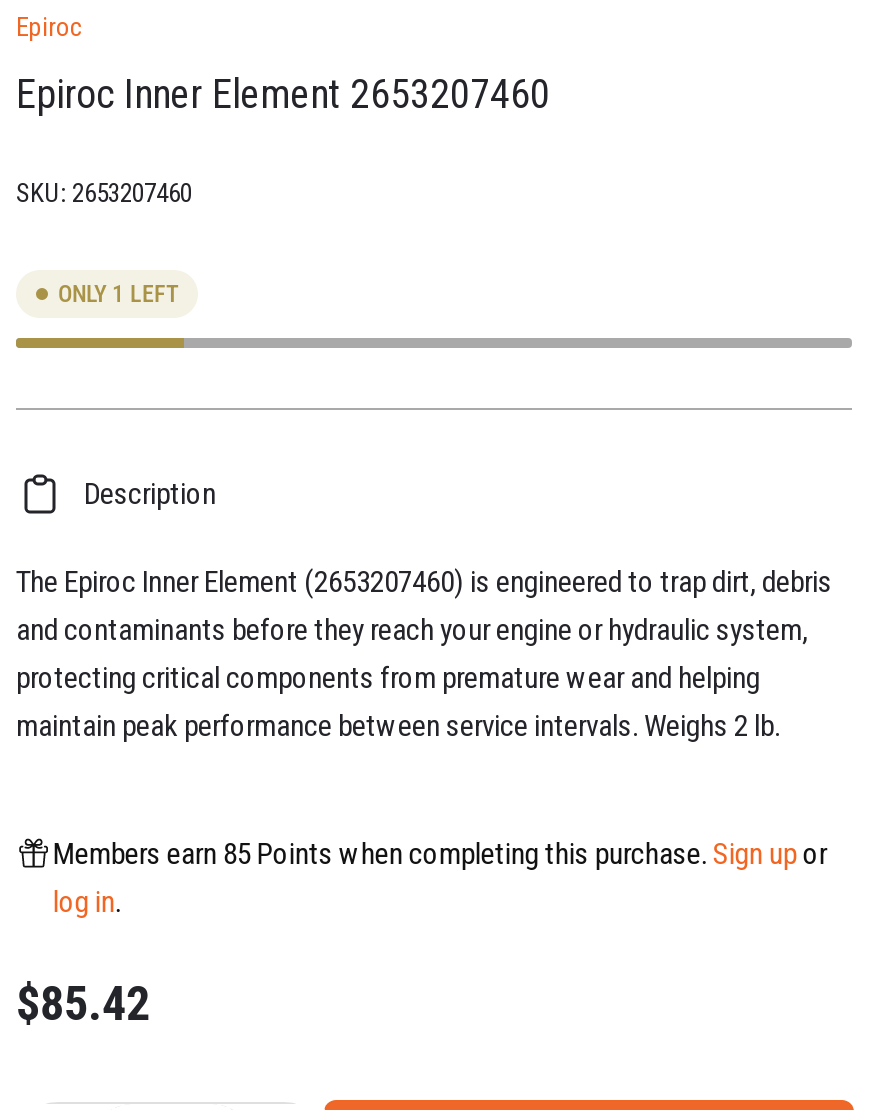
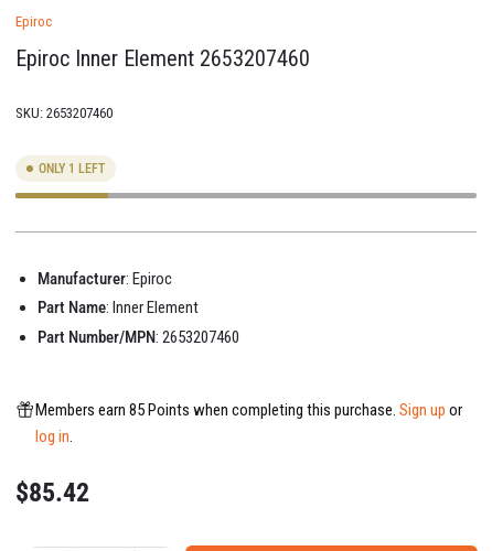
[16,475,832,744] Description | The Epiroc Inner Element (2653207460) is engineered to trap dirt, debris | and contaminants before they reach your engine or hydraulic system, | protecting critical components from premature wear and helping | maintain peak performance between service intervals. Weighs 2 lb. -> [38,269,239,347] Manufacturer: Epiroc | Part Name: Inner Element | Part Number/MPN: 2653207460

